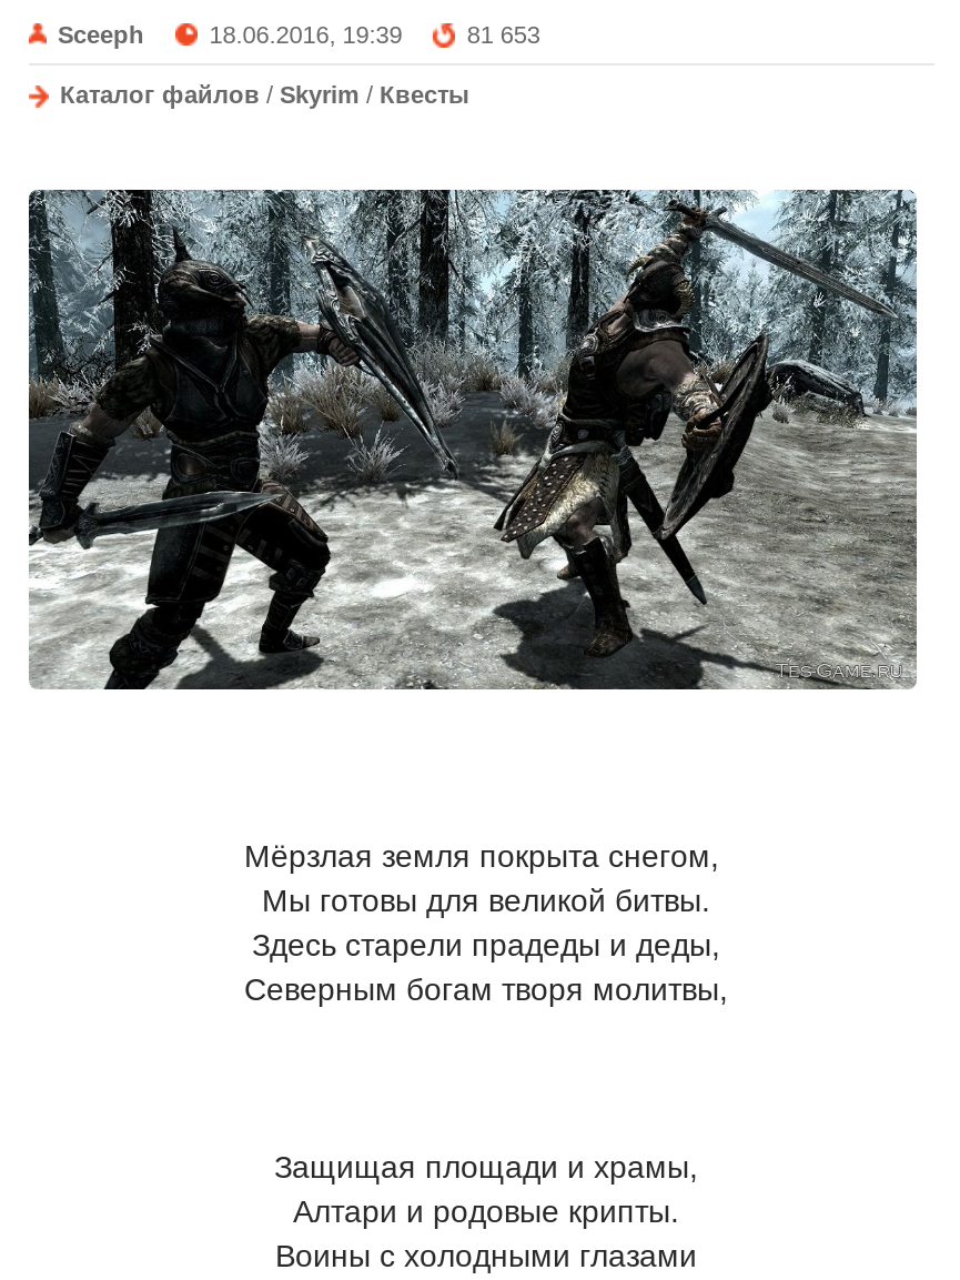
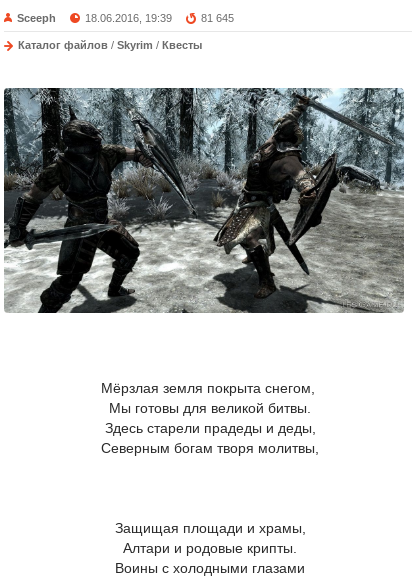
[467,21,540,48] 81 653 -> [201,12,234,24] 81 645

